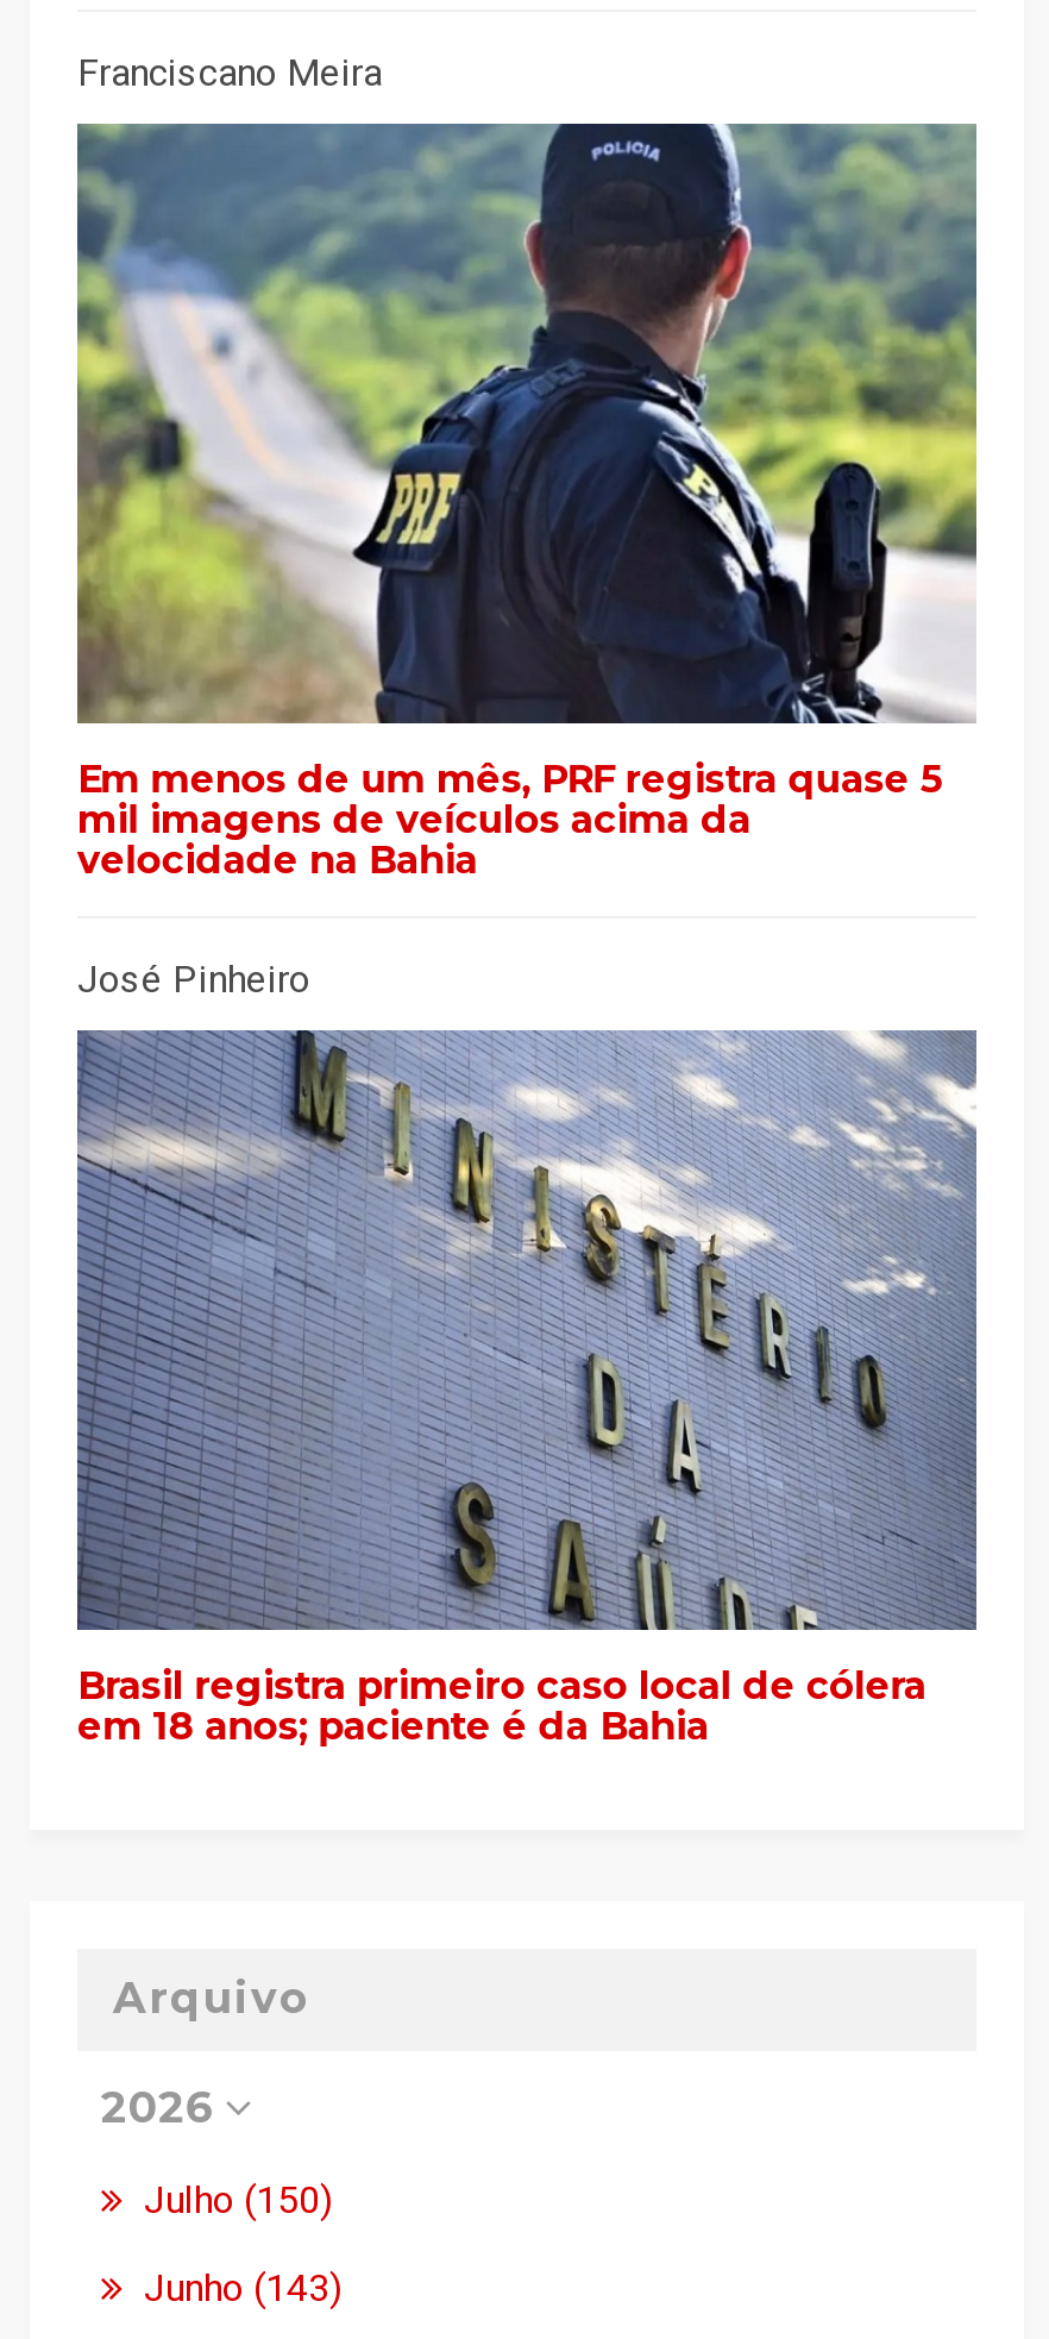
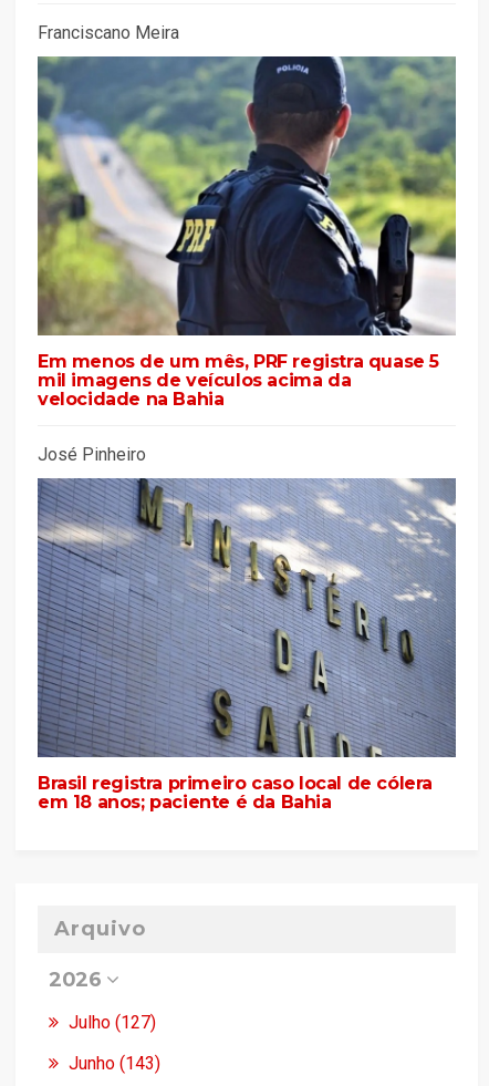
[134,2177,332,2222] Julho (150) -> [64,1012,156,1033] Julho (127)

